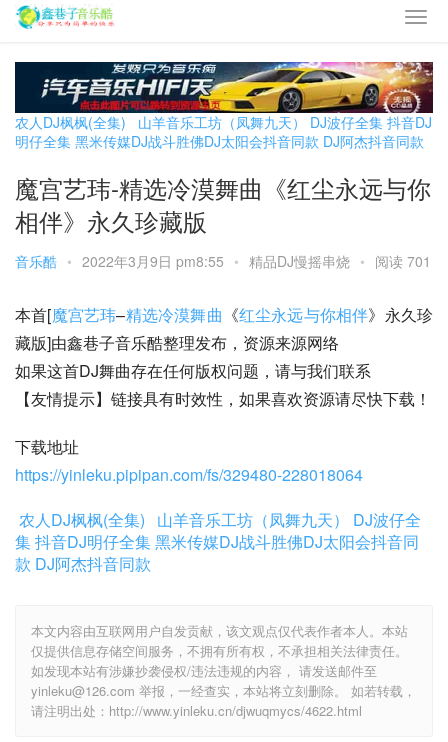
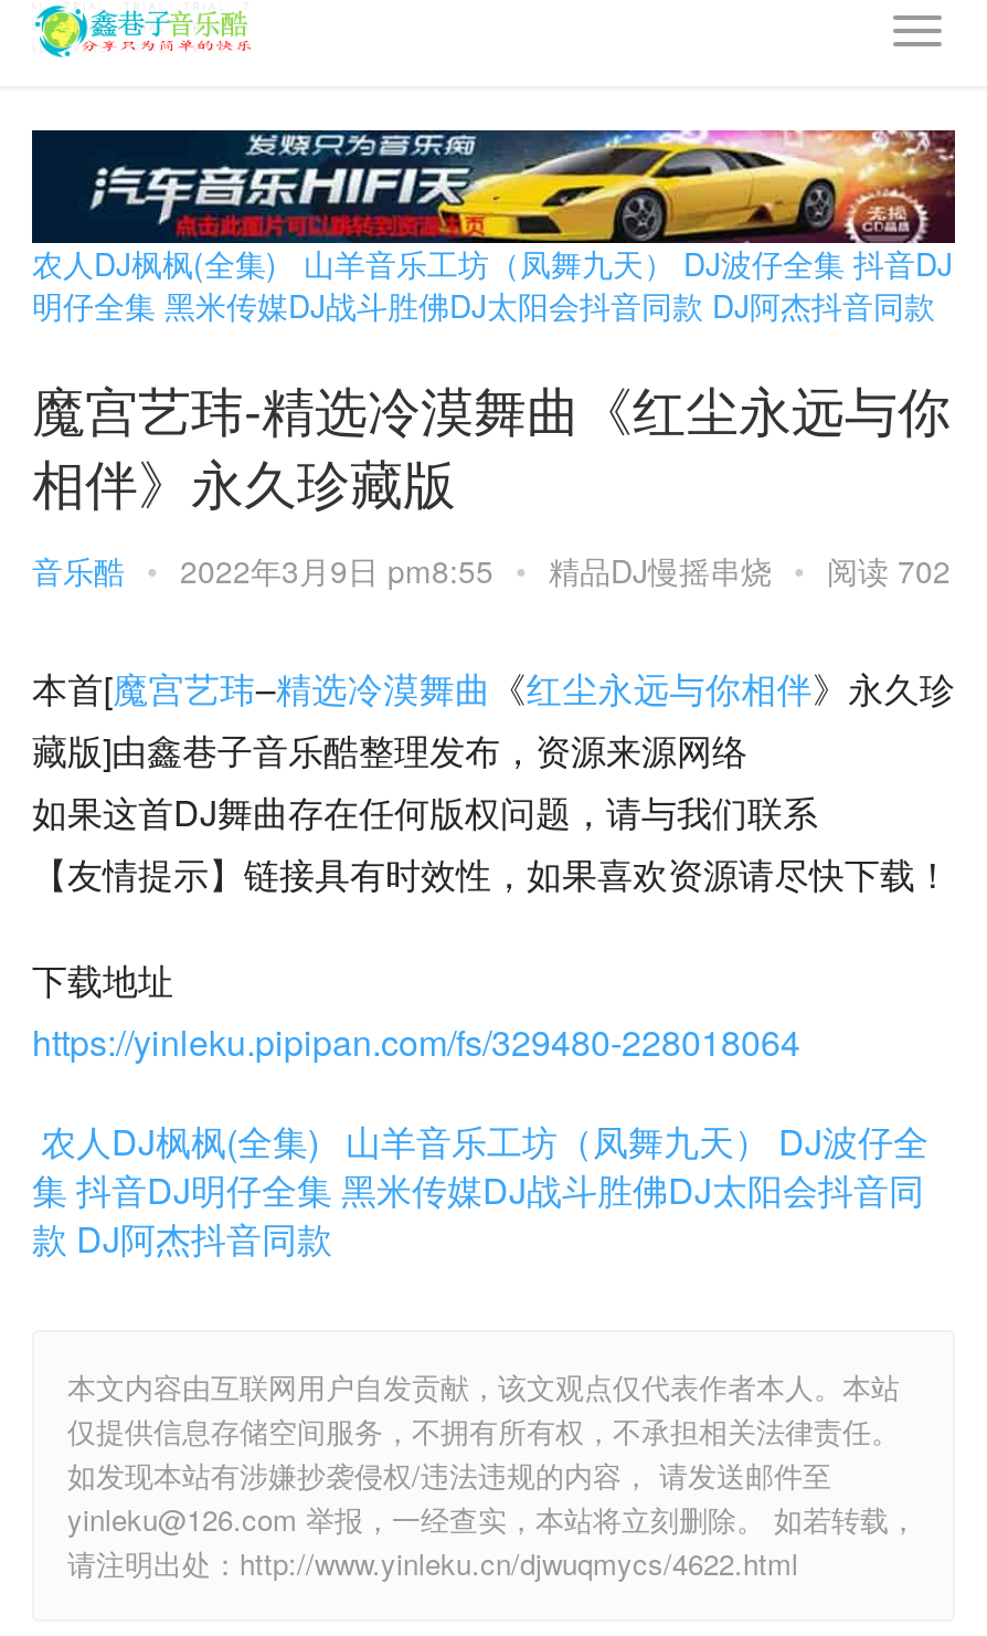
[15,251,431,271] 音乐酷 • 2022年3月9日 pm8:55 • 精品DJ慢摇串烧 • 阅读 701 -> [32,548,951,593] 音乐酷 • 2022年3月9日 pm8:55 • 精品DJ慢摇串烧 • 阅读 702

